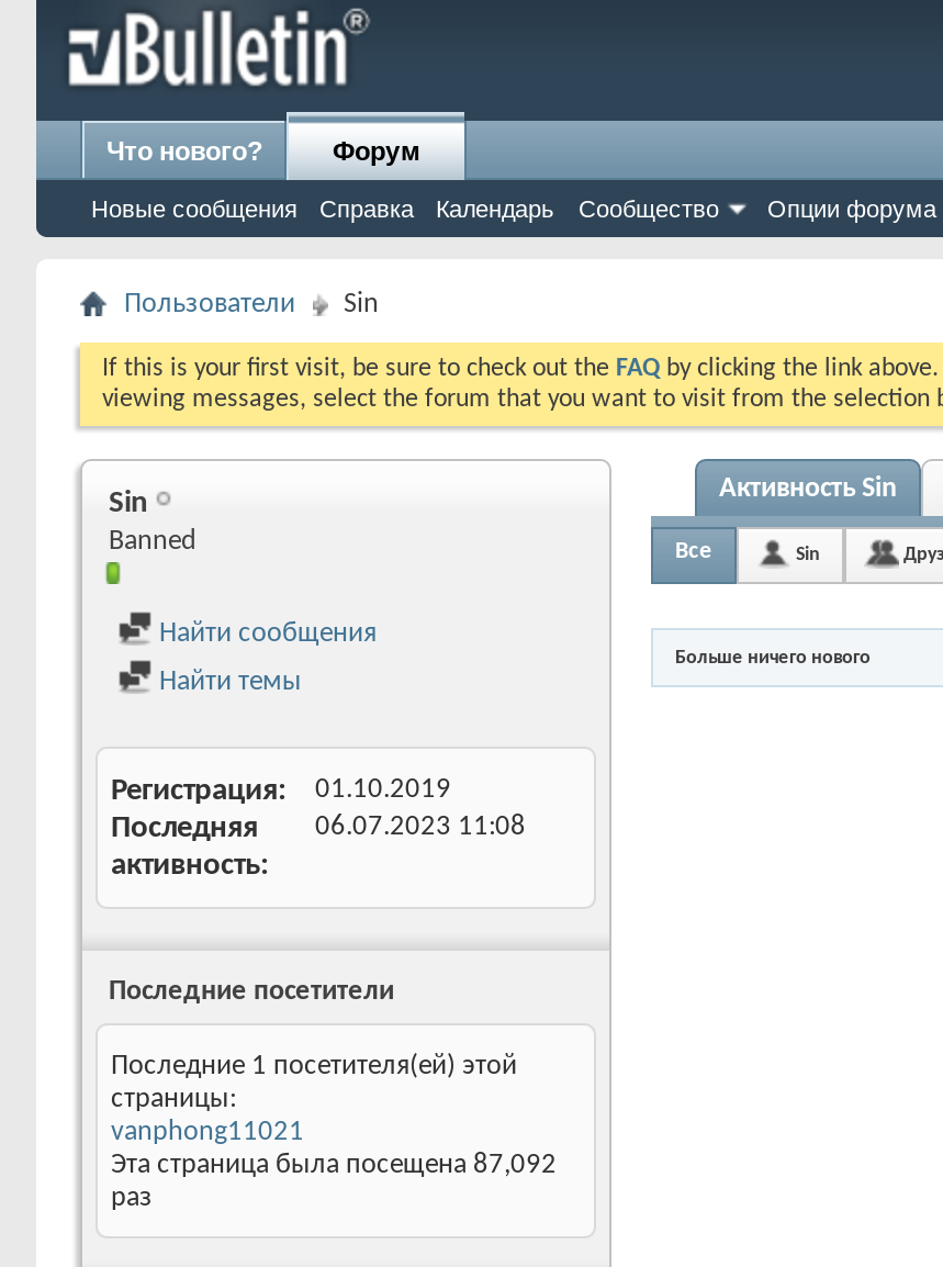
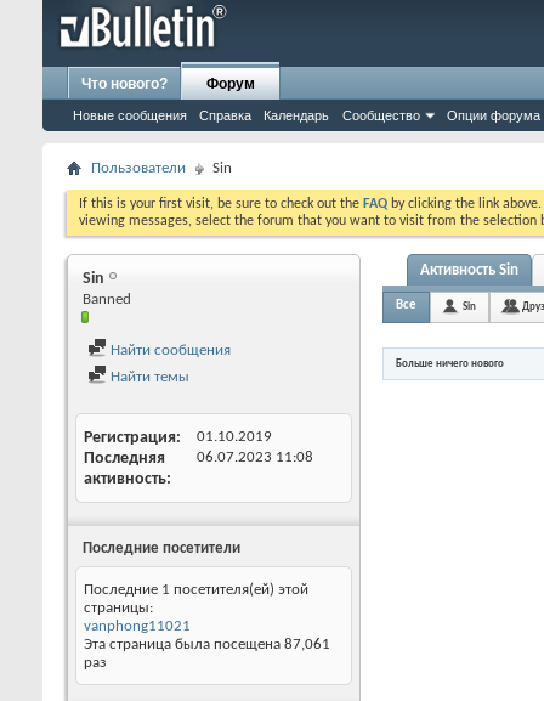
[111,1151,557,1179] Эта страница была посещена 87,092 -> [84,637,330,652] Эта страница была посещена 87,061

